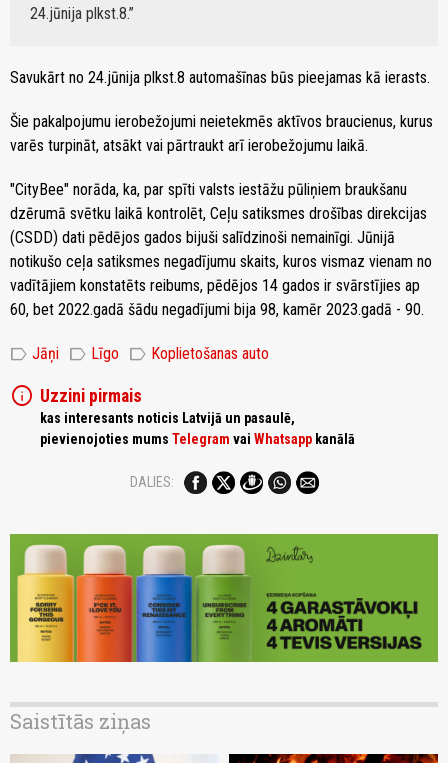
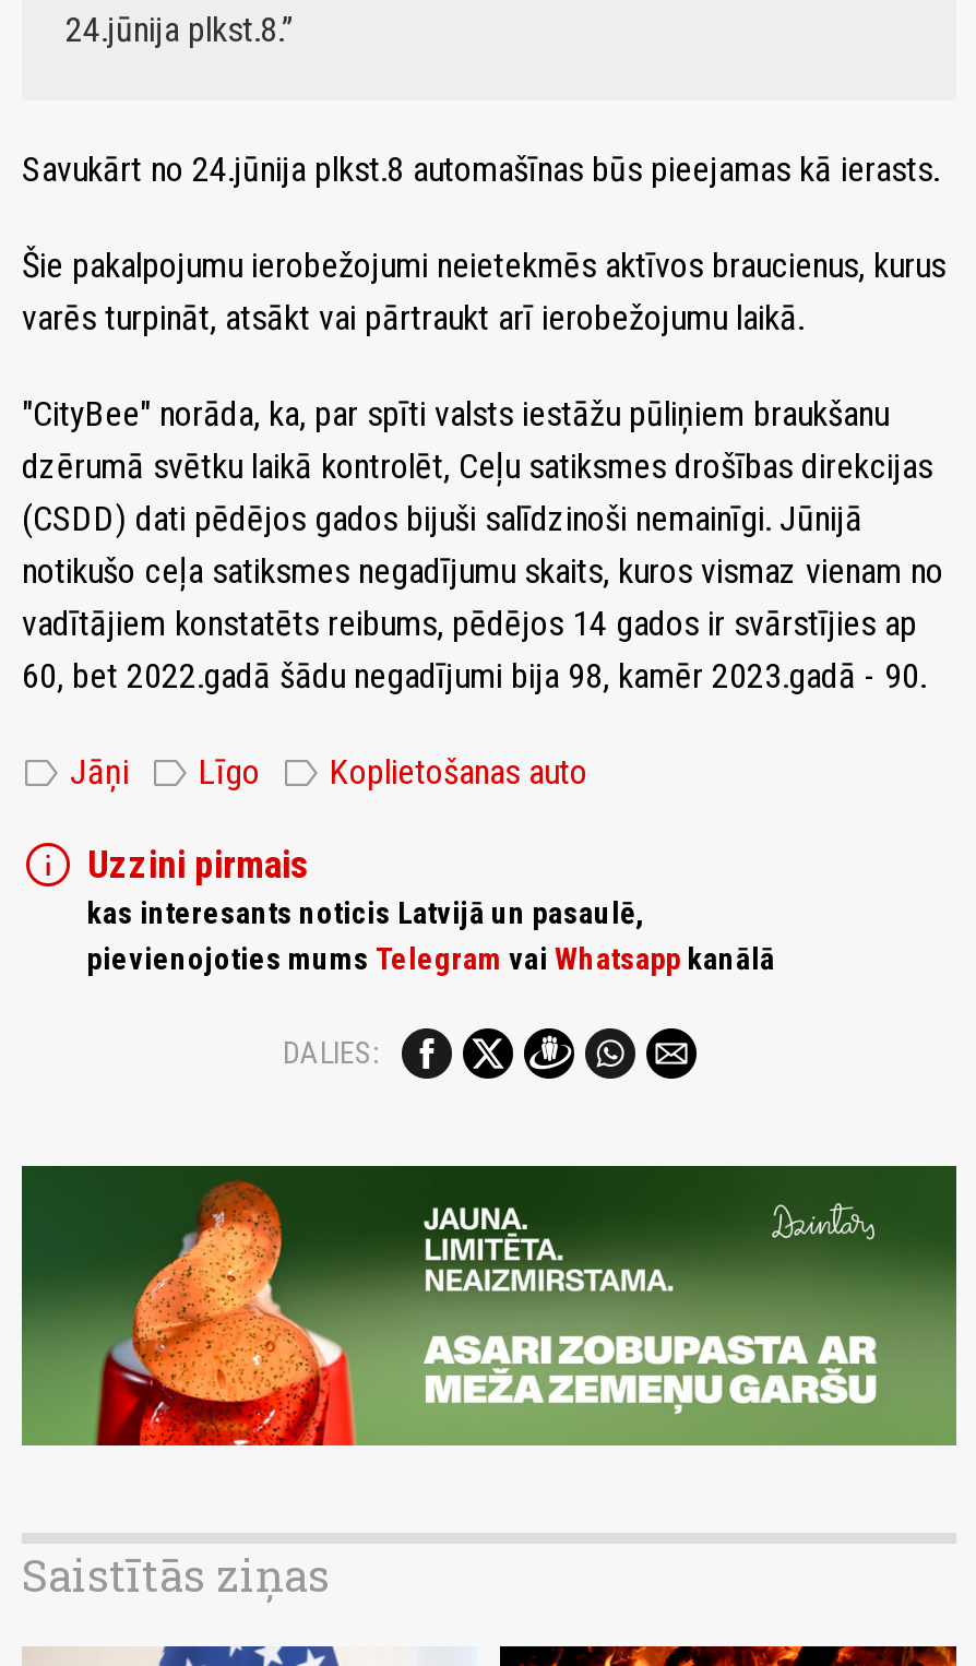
[9,533,439,663] [image] -> [20,1164,959,1448] [image]

